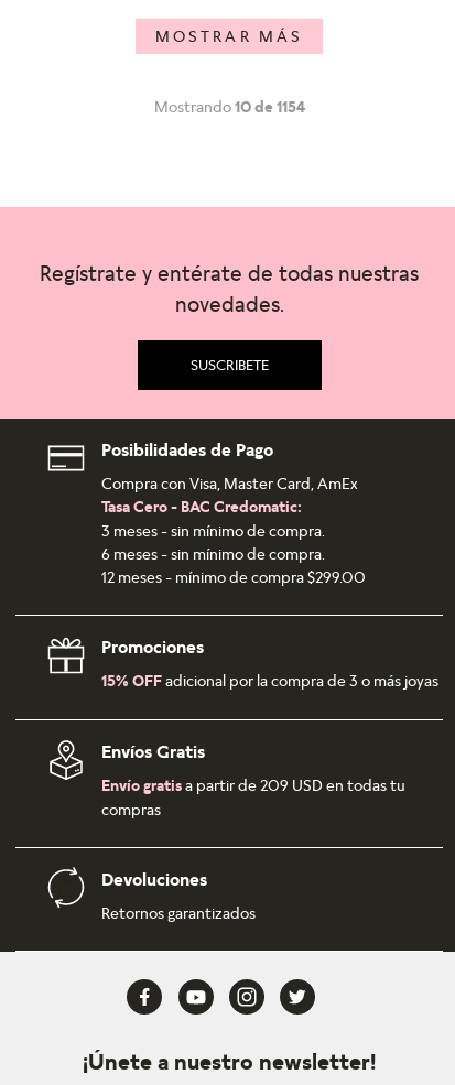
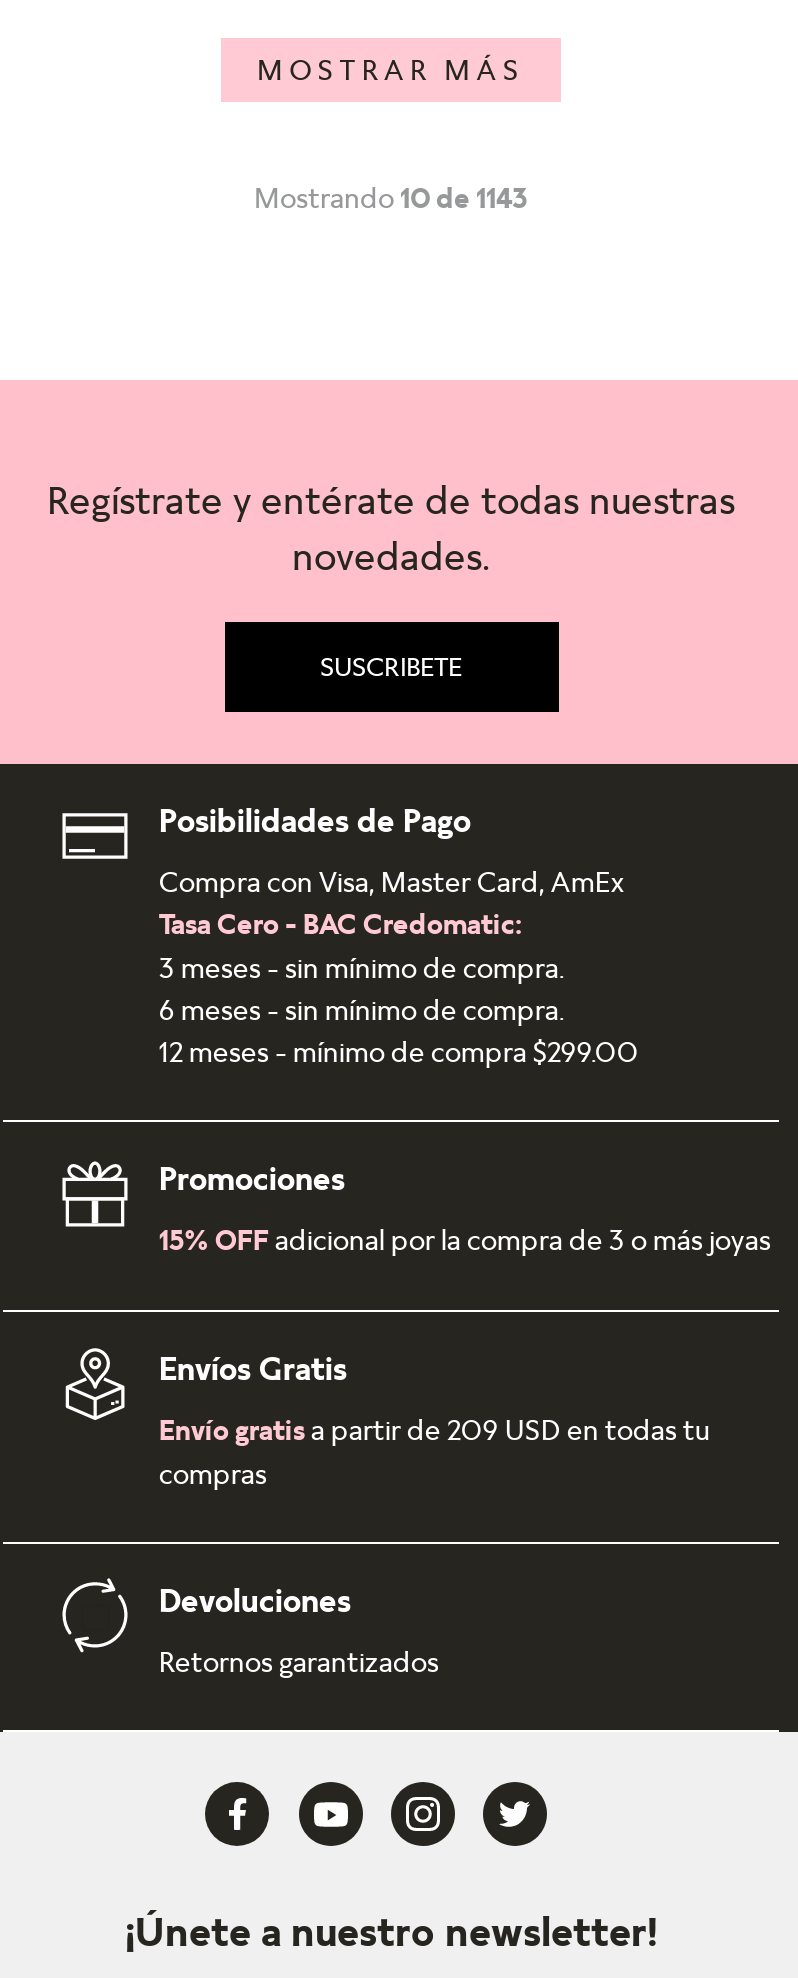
[154,97,305,117] Mostrando 10 de 1154 -> [254,180,528,216] Mostrando 10 de 1143

